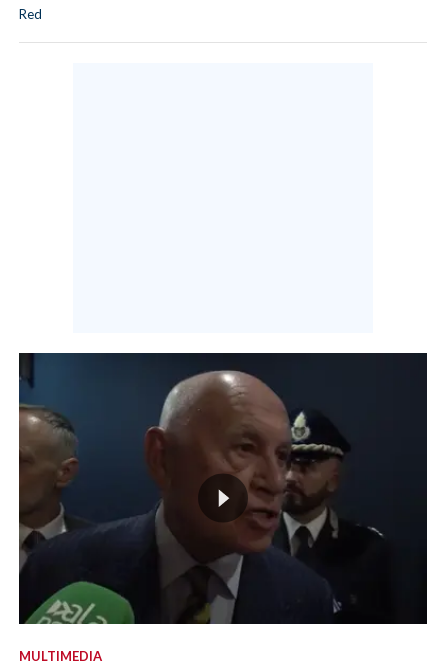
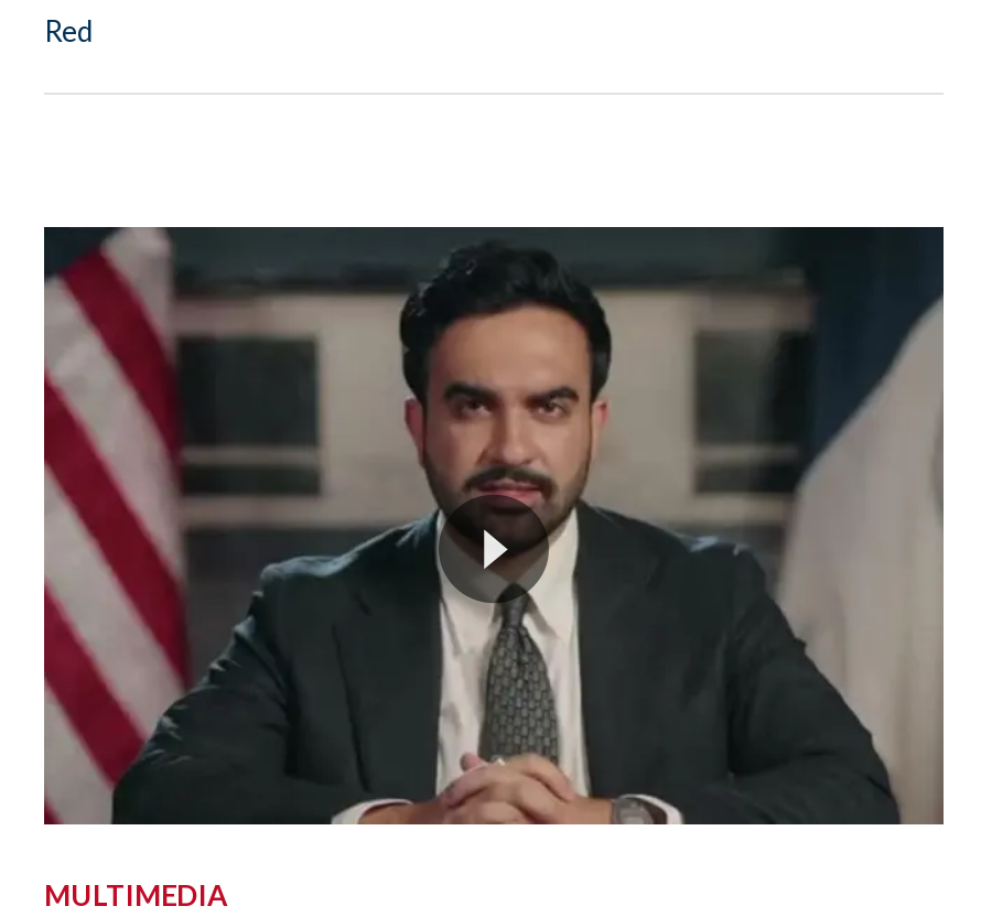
[18,352,428,625] [image] -> [42,225,946,827] [image]

